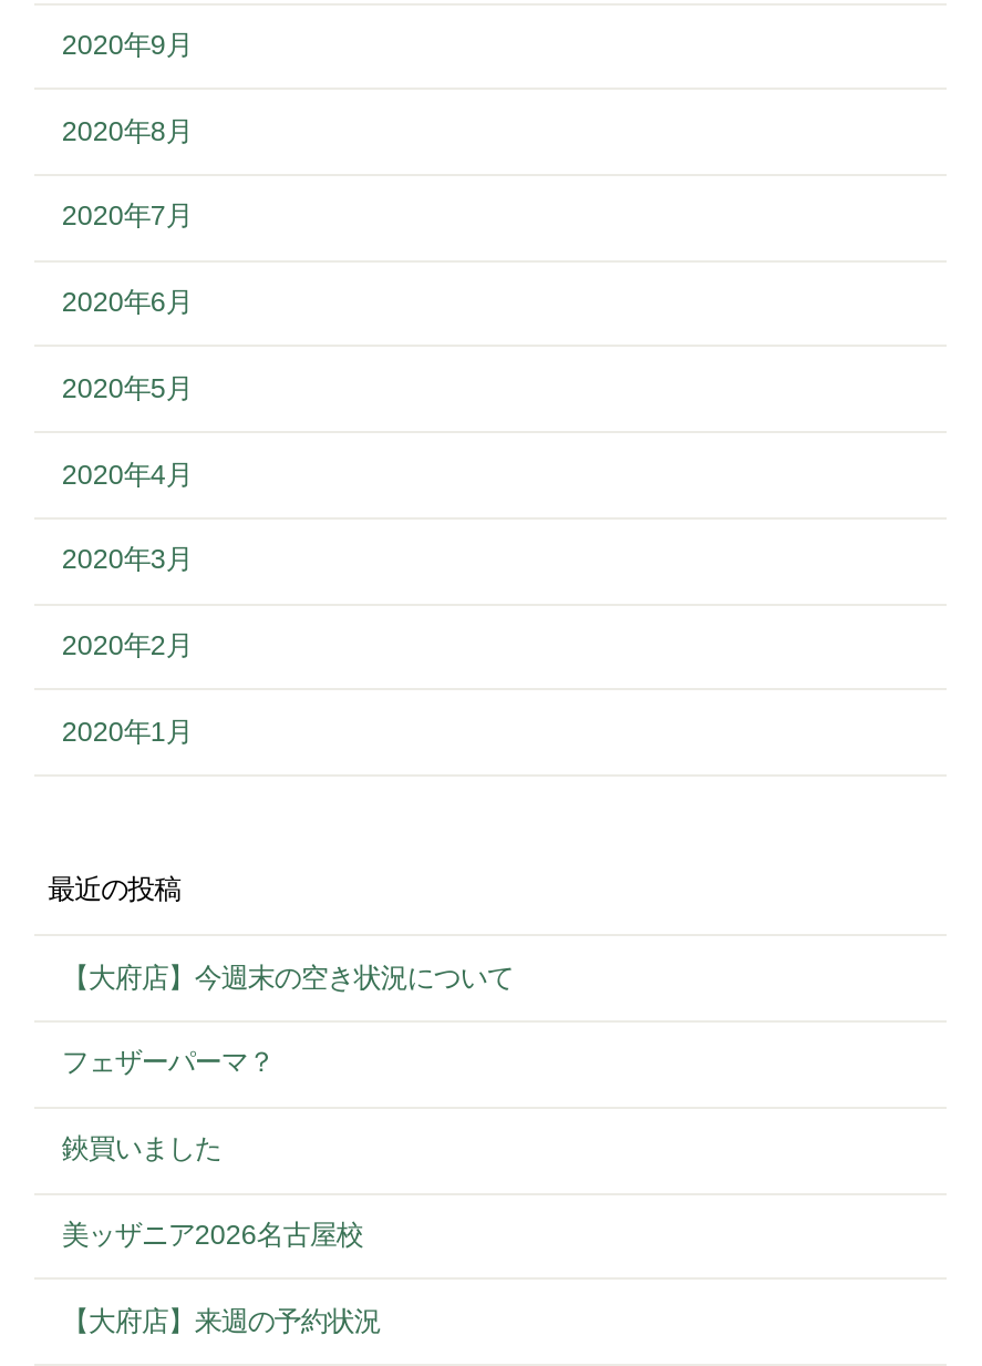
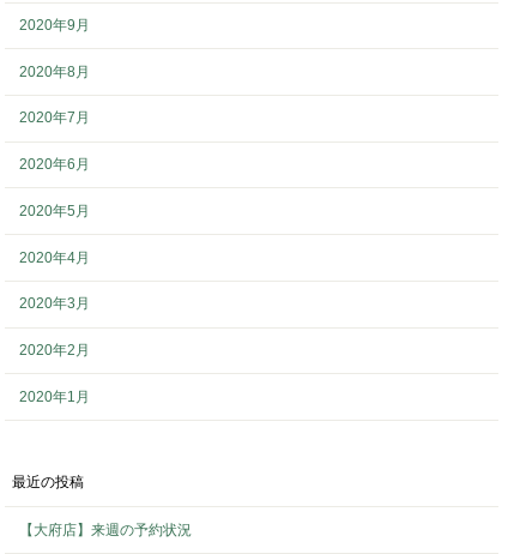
[62,962,513,1251] 【大府店】今週末の空き状況について | フェザーパーマ？ | 鋏買いました | 美ッザニア2026名古屋校 -> none

